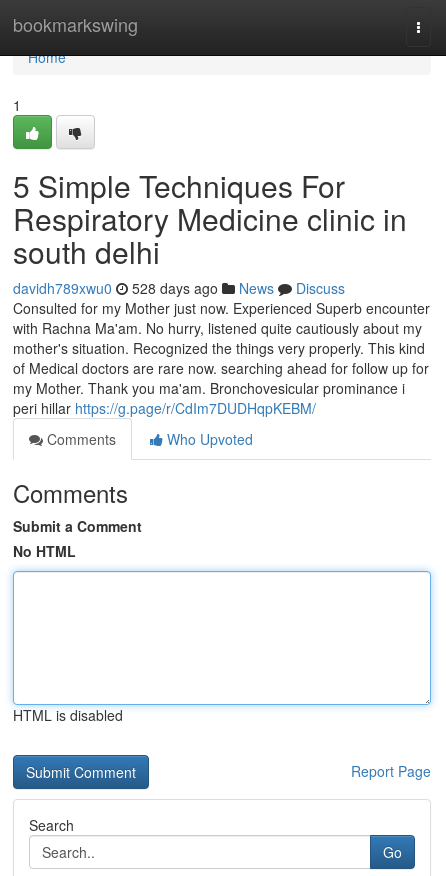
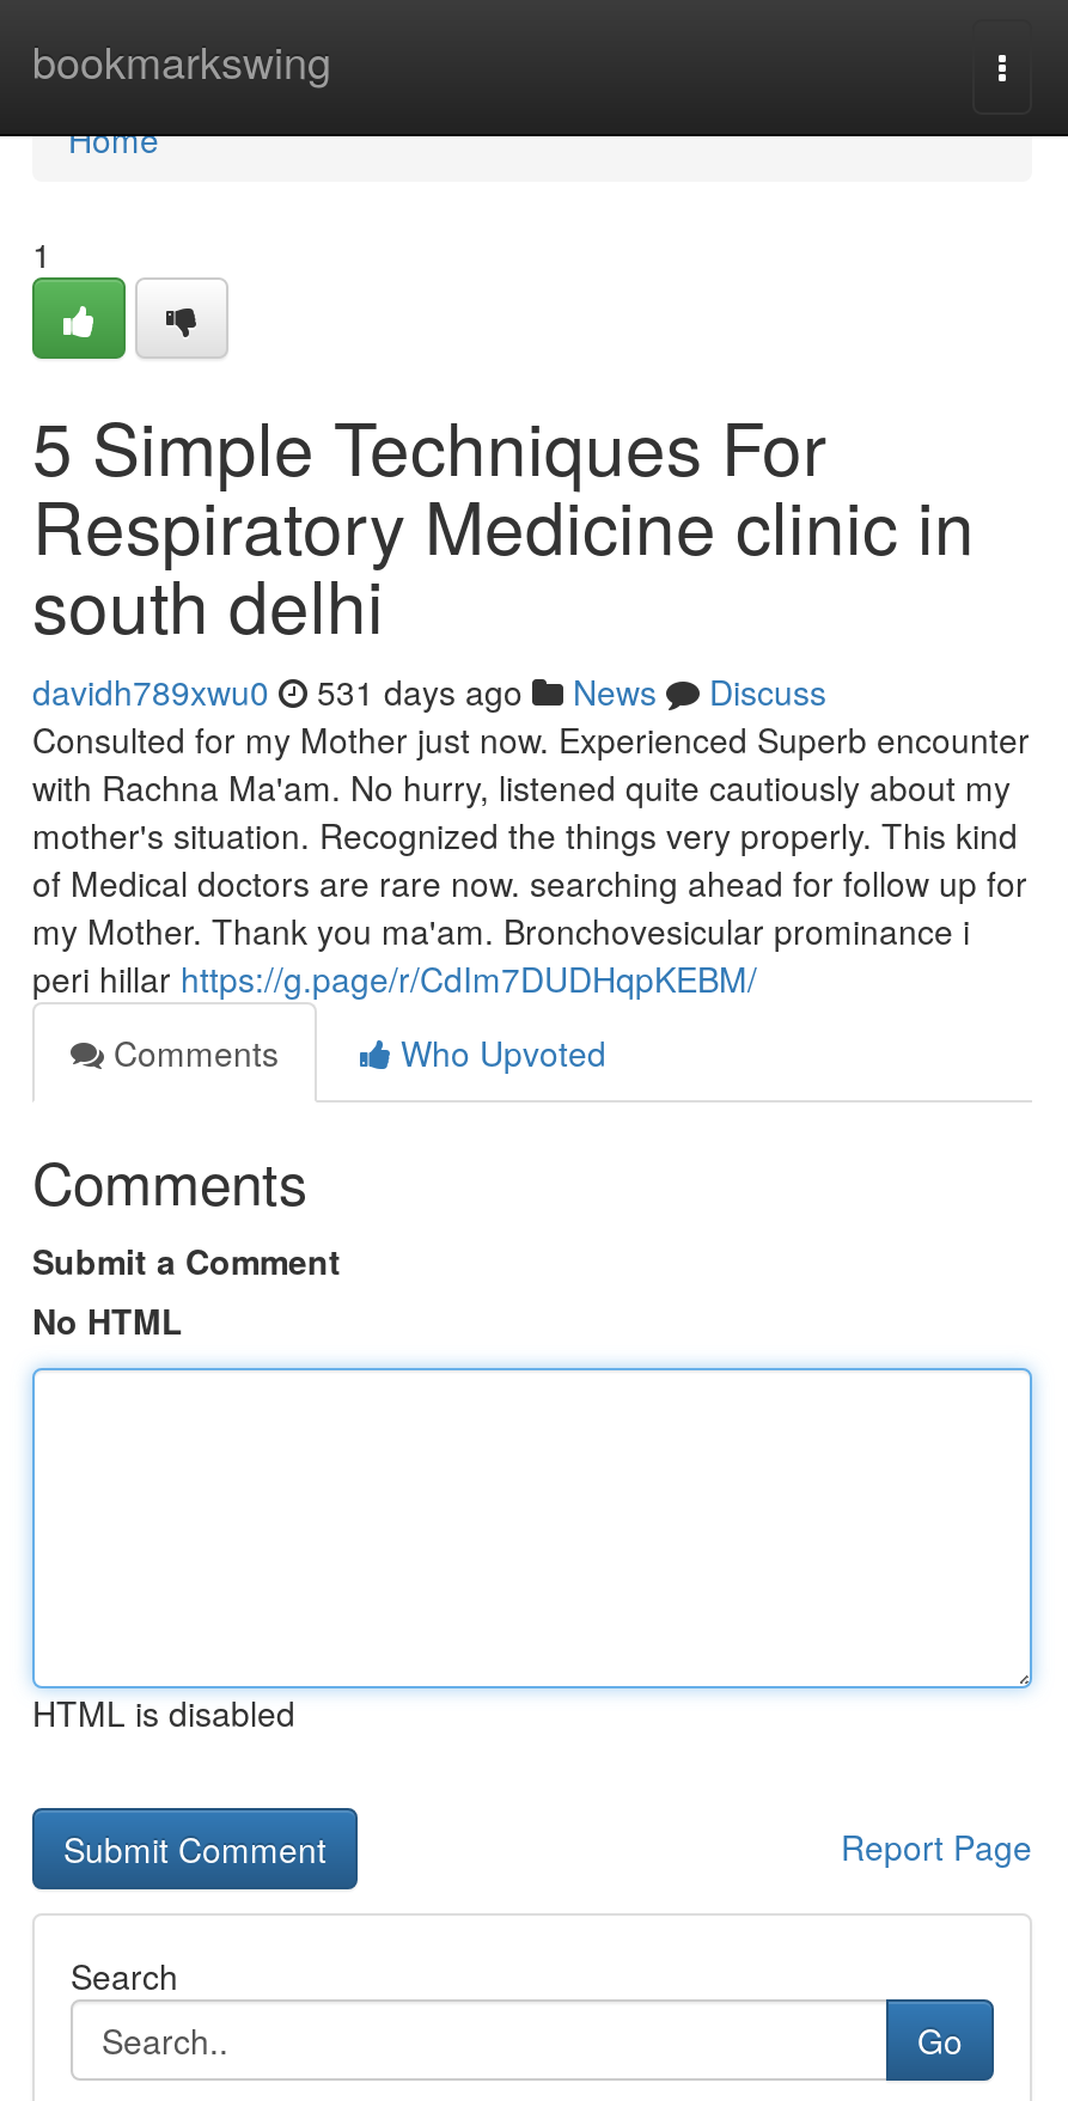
[13,278,345,298] davidh789xwu0 528 days ago News Discuss -> [32,667,826,715] davidh789xwu0 531 days ago News Discuss

